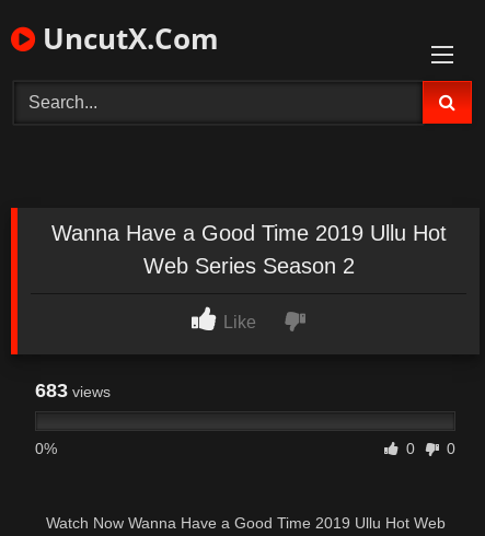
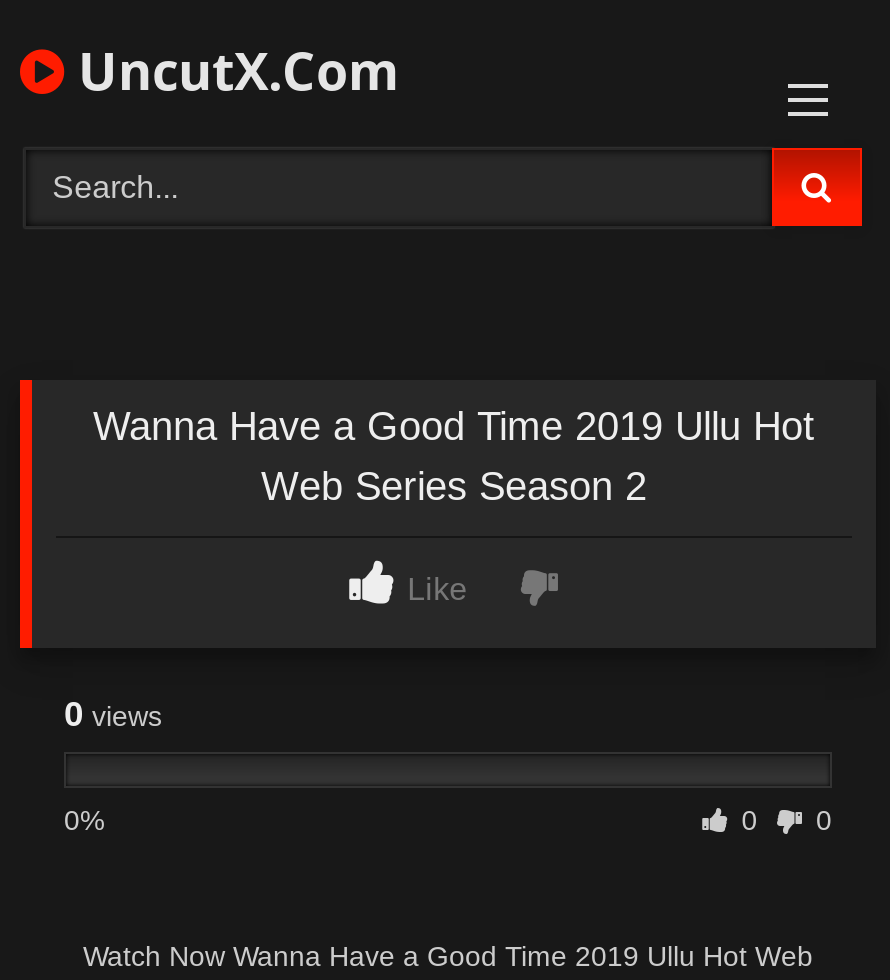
[35,380,111,402] 683 views -> [64,695,162,735] 0 views

